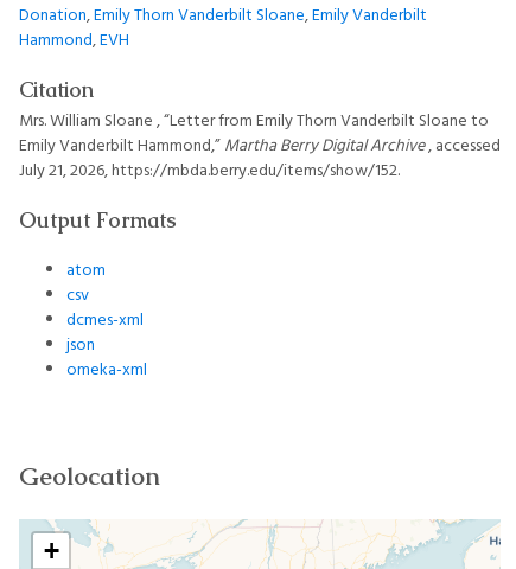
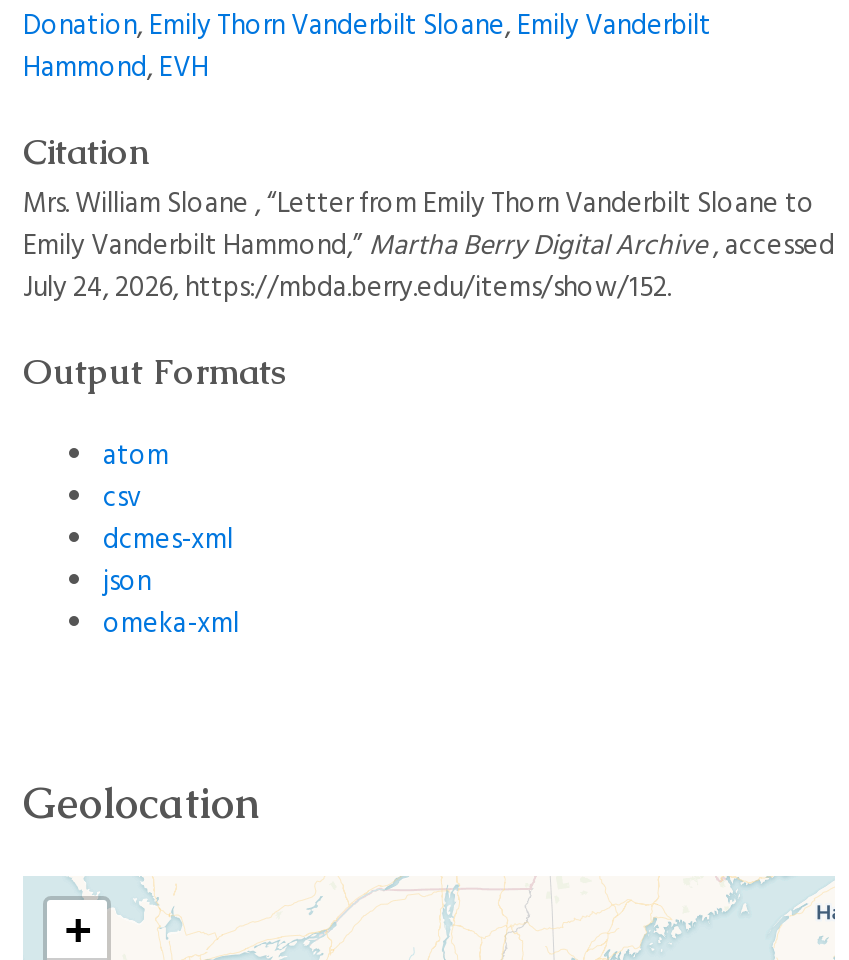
[19,158,397,185] July 21, 2026, https://mbda.berry.edu/items/show/152 -> [23,266,667,312] July 24, 2026, https://mbda.berry.edu/items/show/152

